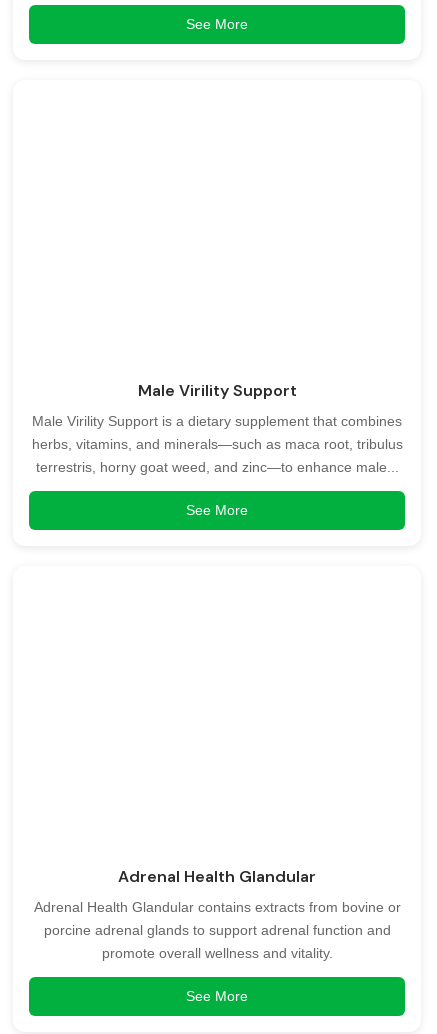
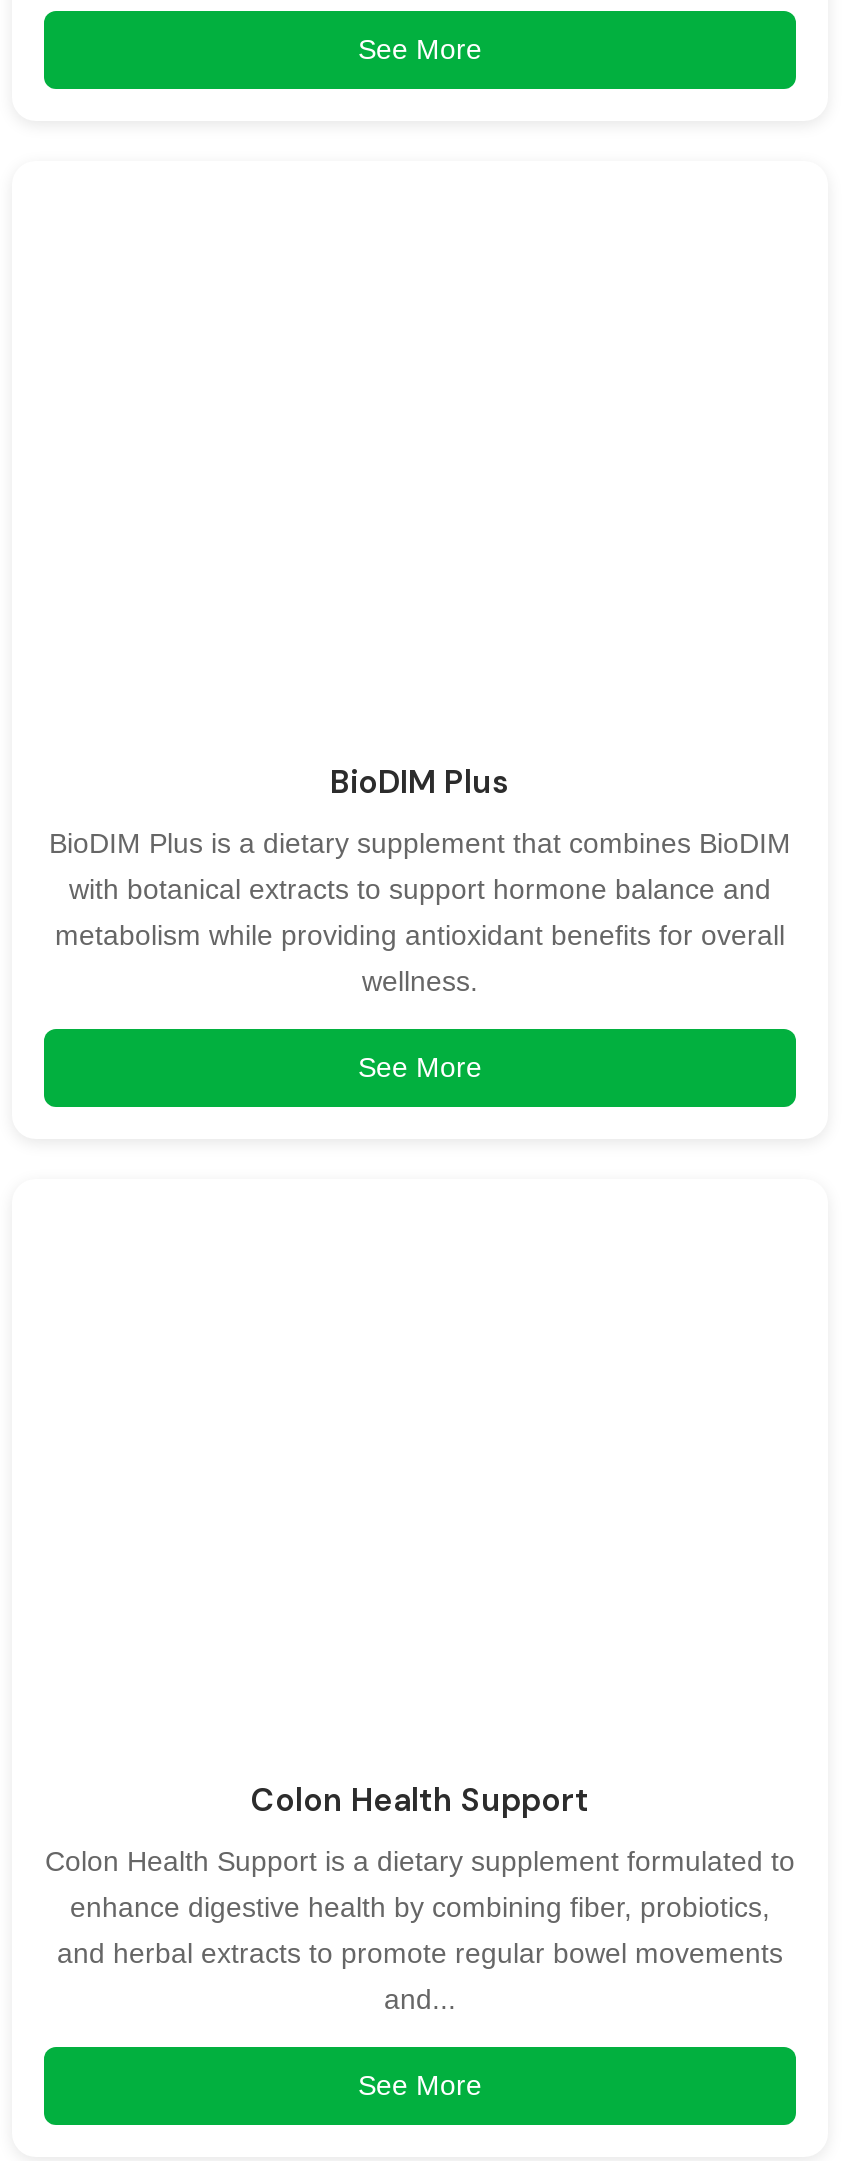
[137,380,296,401] Male Virility Support -> [330,762,510,804] BioDIM Plus
[31,413,402,475] Male Virility Support is a dietary supplement that combines | herbs, vitamins, and minerals—such as maca root, tribulus | terrestris, horny goat weed, and zinc—to enhance male... -> [49,828,791,998] BioDIM Plus is a dietary supplement that combines BioDIM | with botanical extracts to support hormone balance and | metabolism while providing antioxidant benefits for overall | wellness.
[118,866,316,887] Adrenal Health Glandular -> [251,1780,589,1822] Colon Health Support
[33,899,400,961] Adrenal Health Glandular contains extracts from bovine or | porcine adrenal glands to support adrenal function and | promote overall wellness and vitality. -> [45,1846,795,2016] Colon Health Support is a dietary supplement formulated to | enhance digestive health by combining fiber, probiotics, | and herbal extracts to promote regular bowel movements | and...

